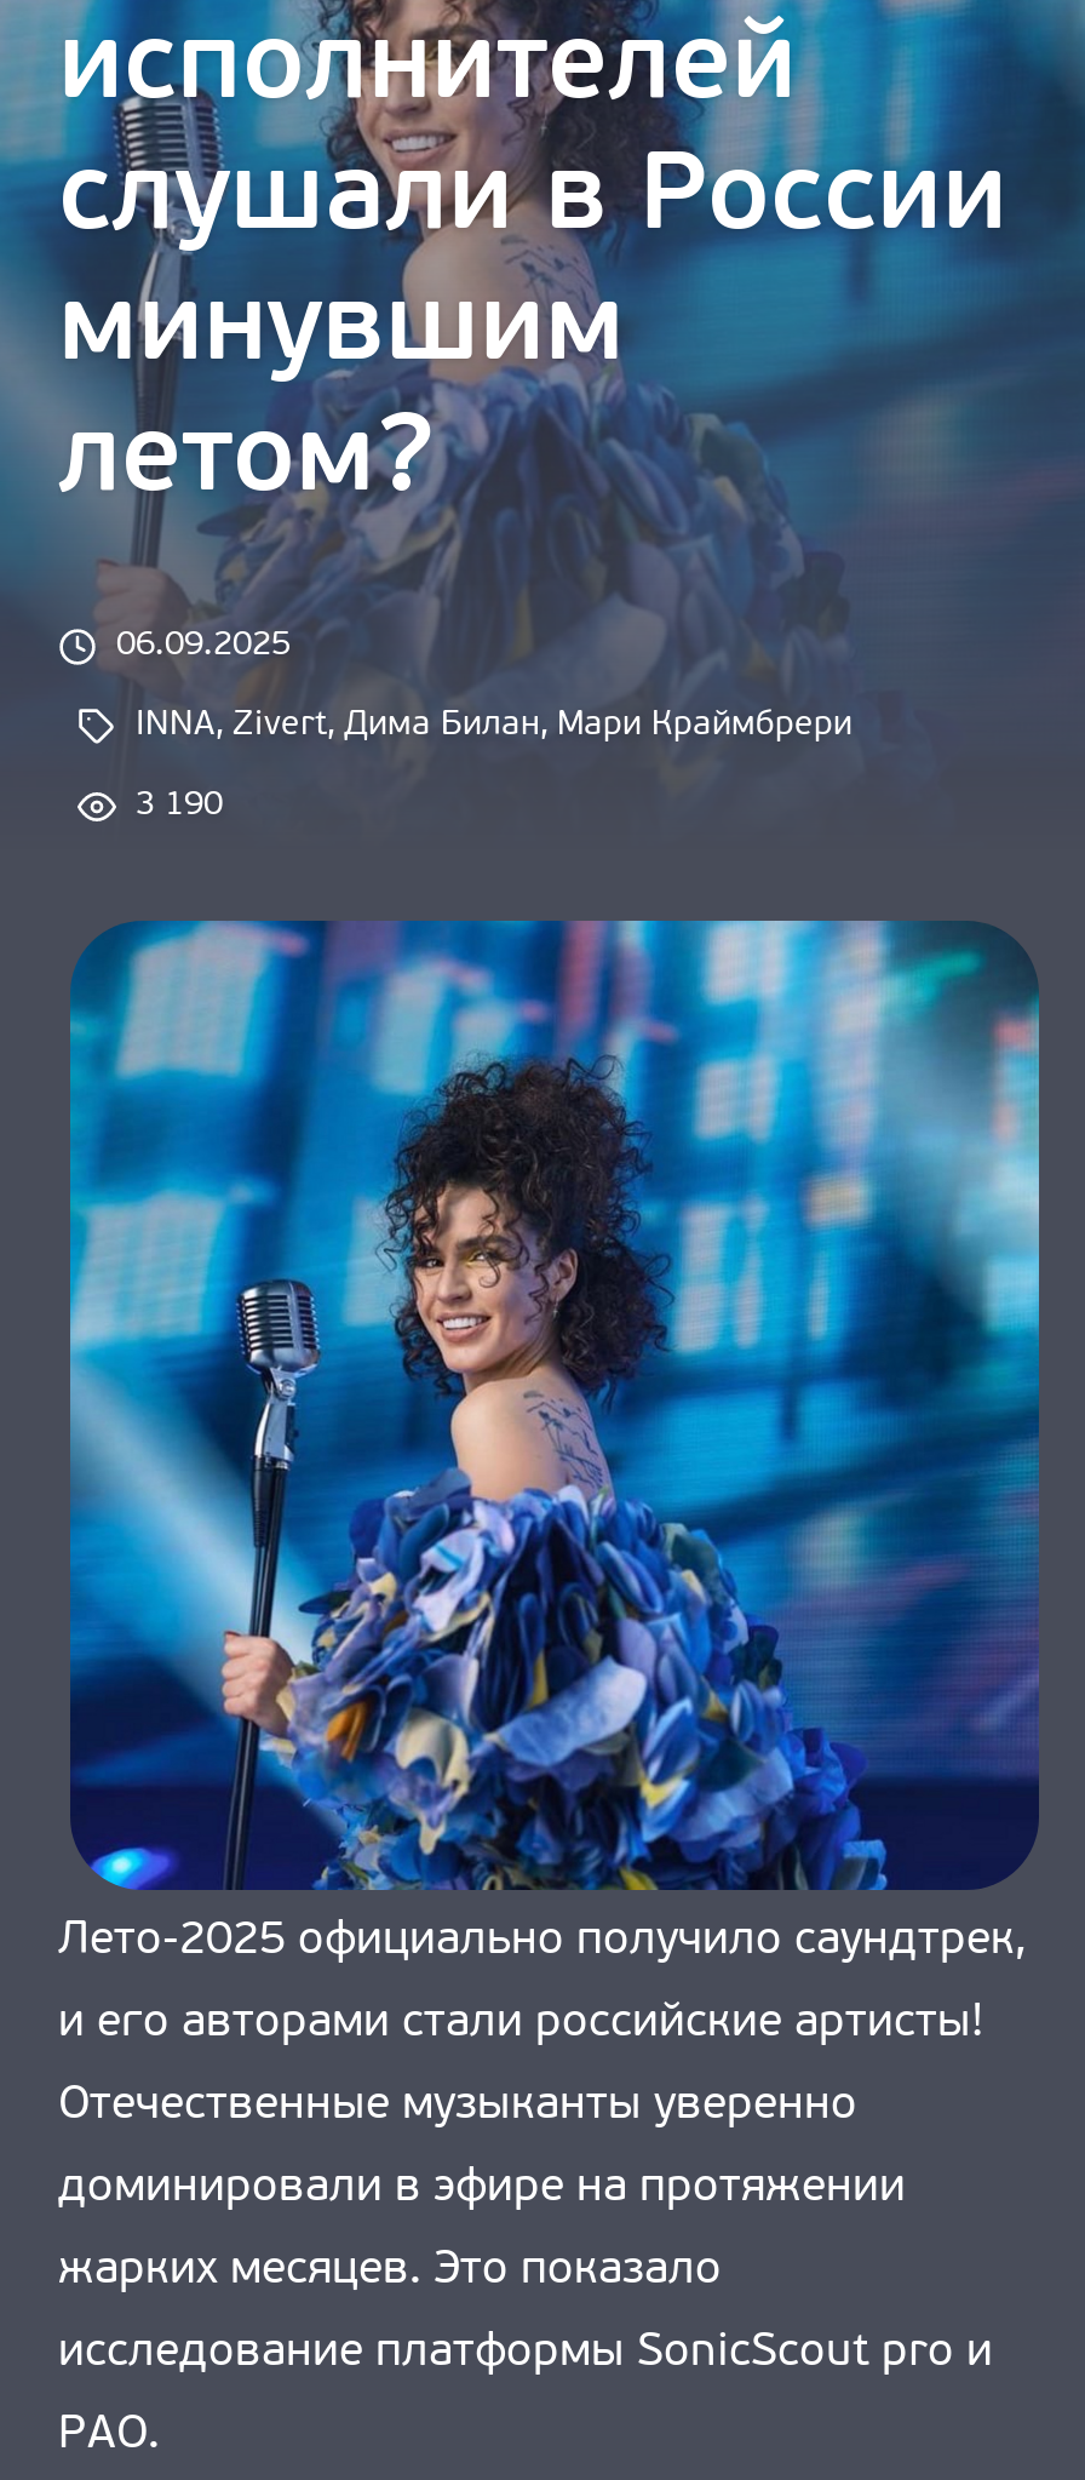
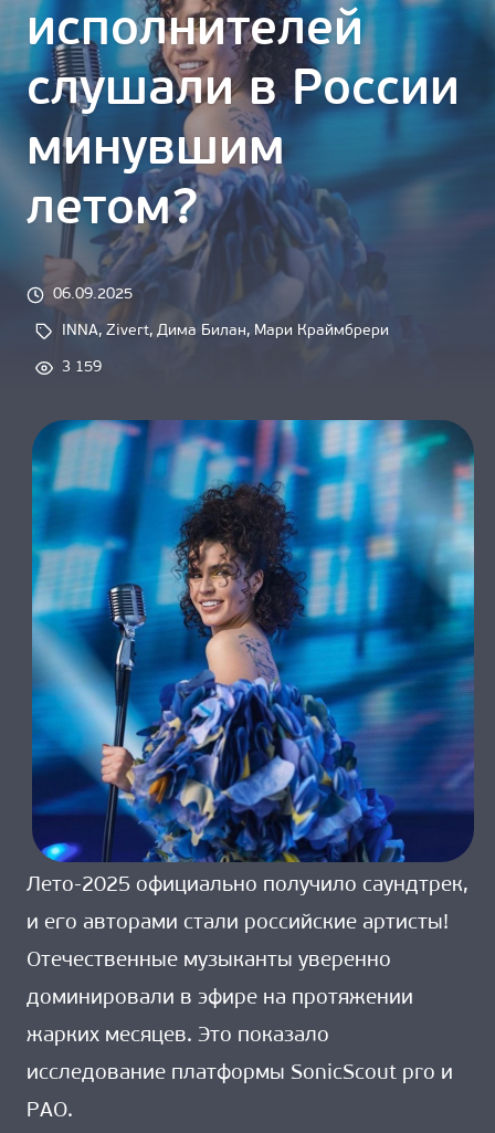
[136,788,223,825] 3 190 -> [62,360,102,376] 3 159

